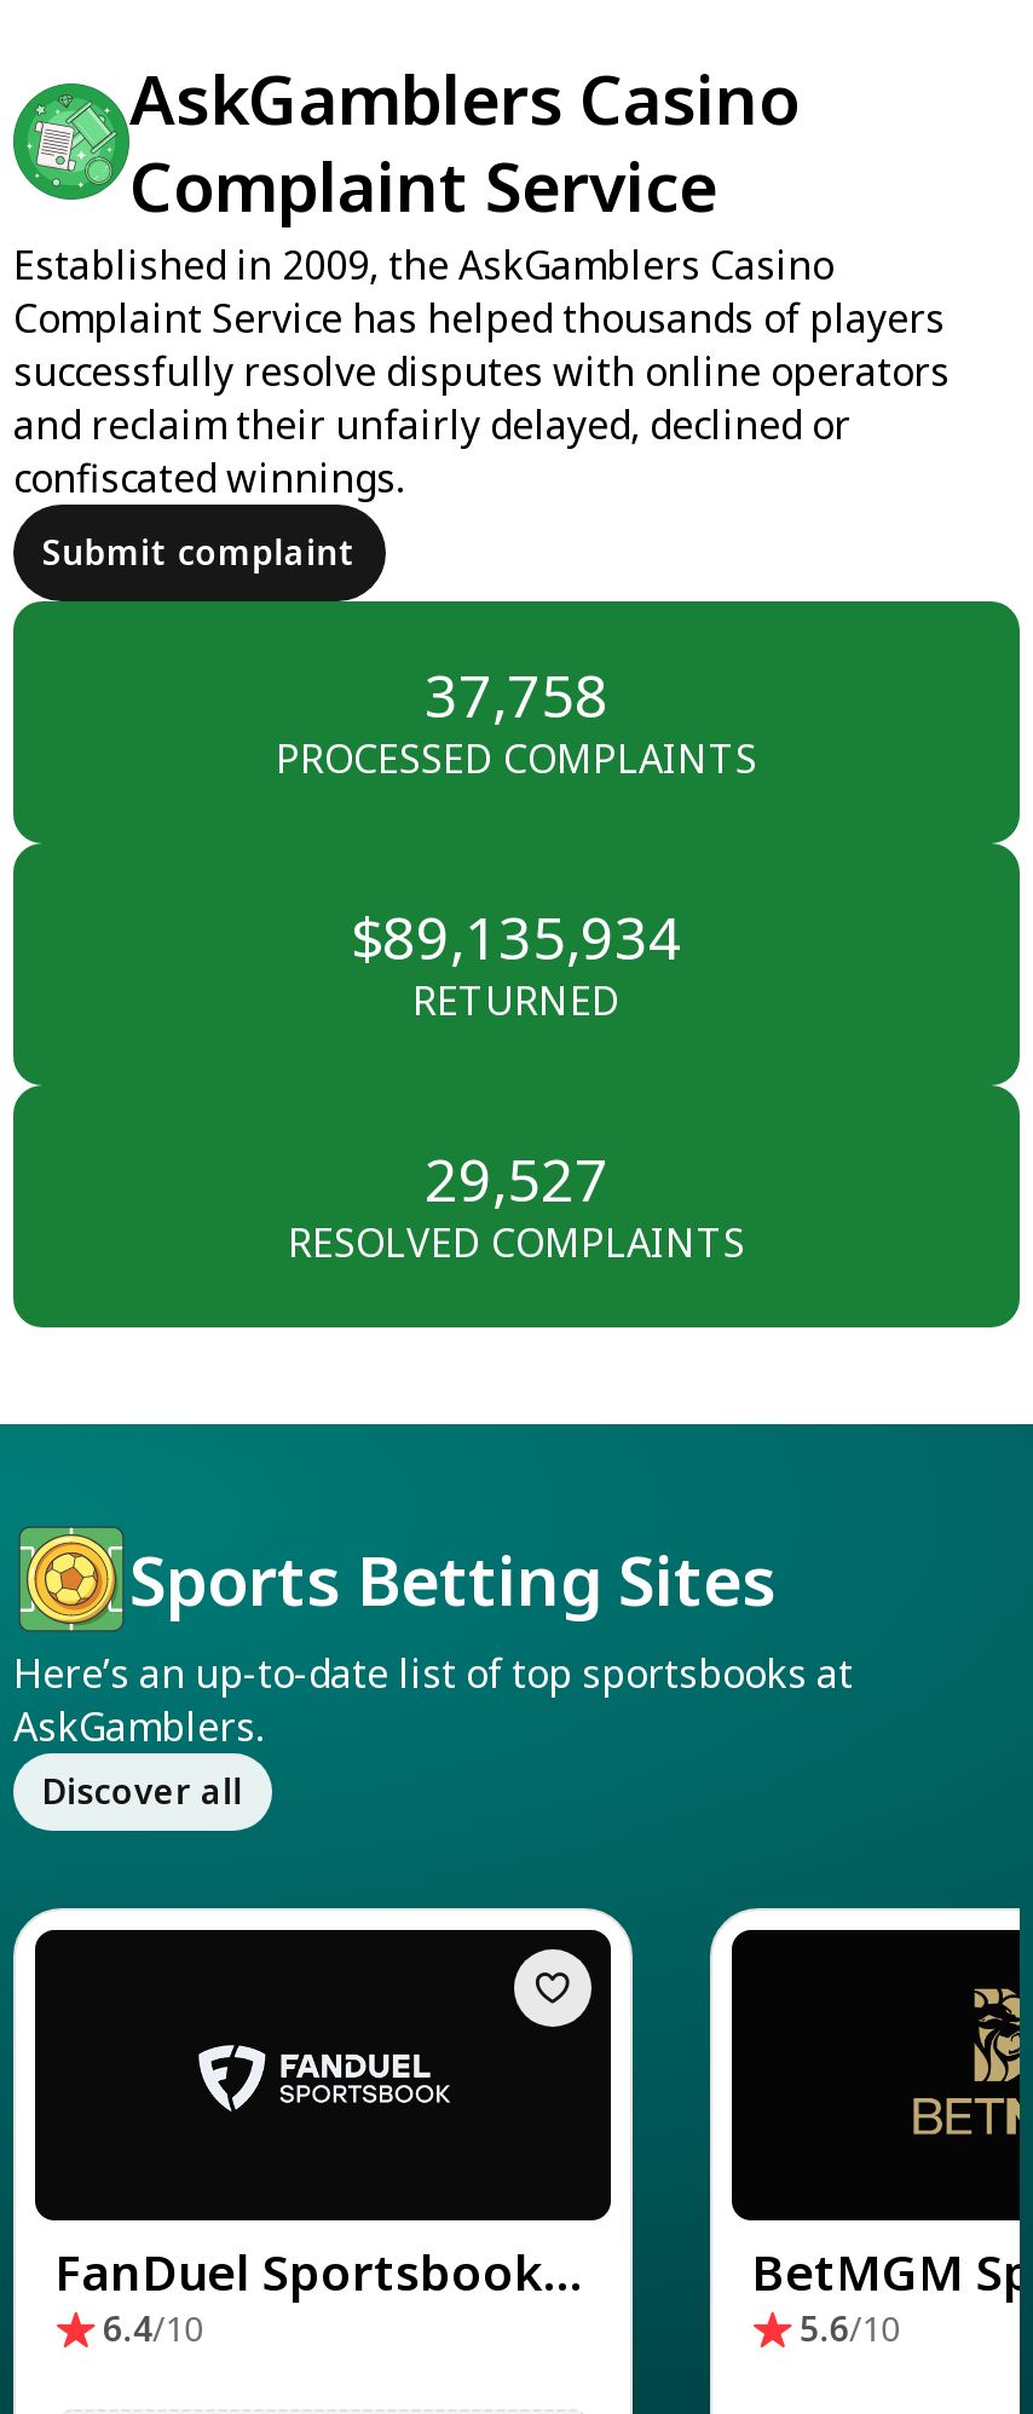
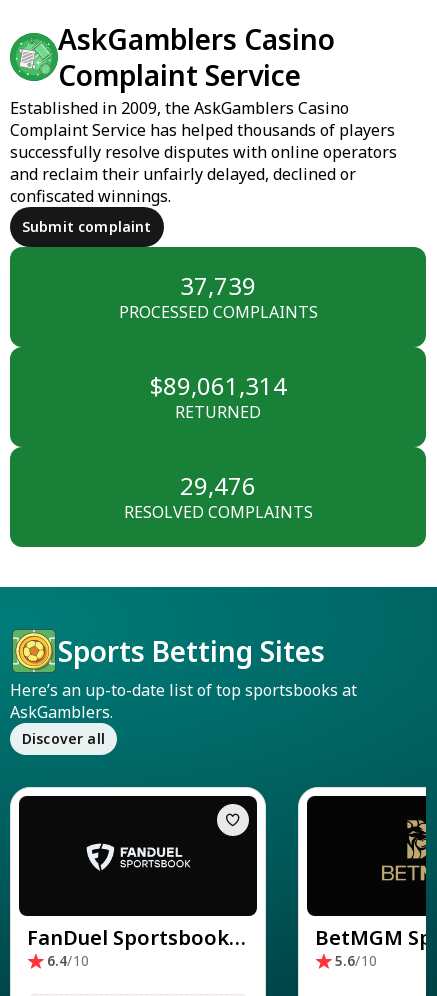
[425,655,608,734] 37,758 -> [180,269,256,302] 37,739
[351,897,682,976] $89,135,934 -> [149,369,286,402] $89,061,314
[425,1139,608,1218] 29,527 -> [180,469,256,502] 29,476

